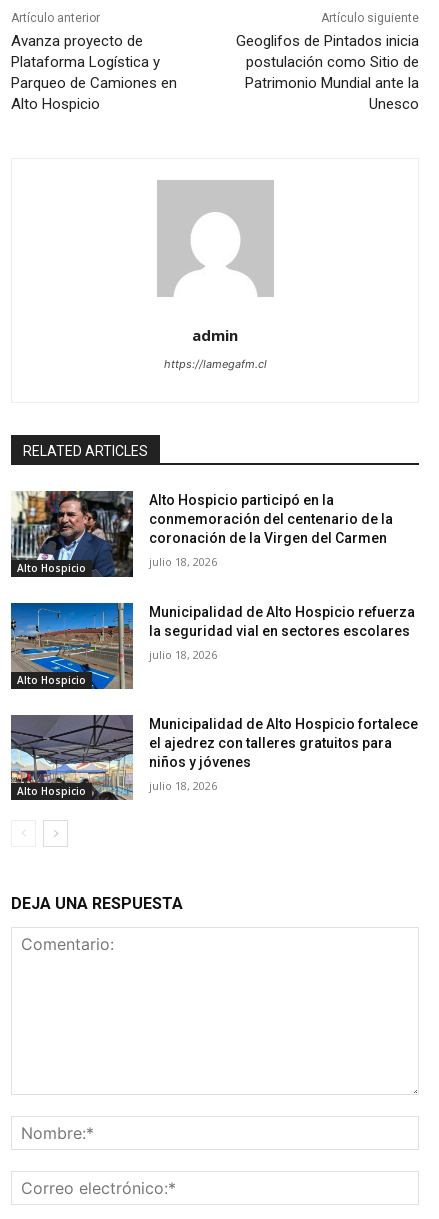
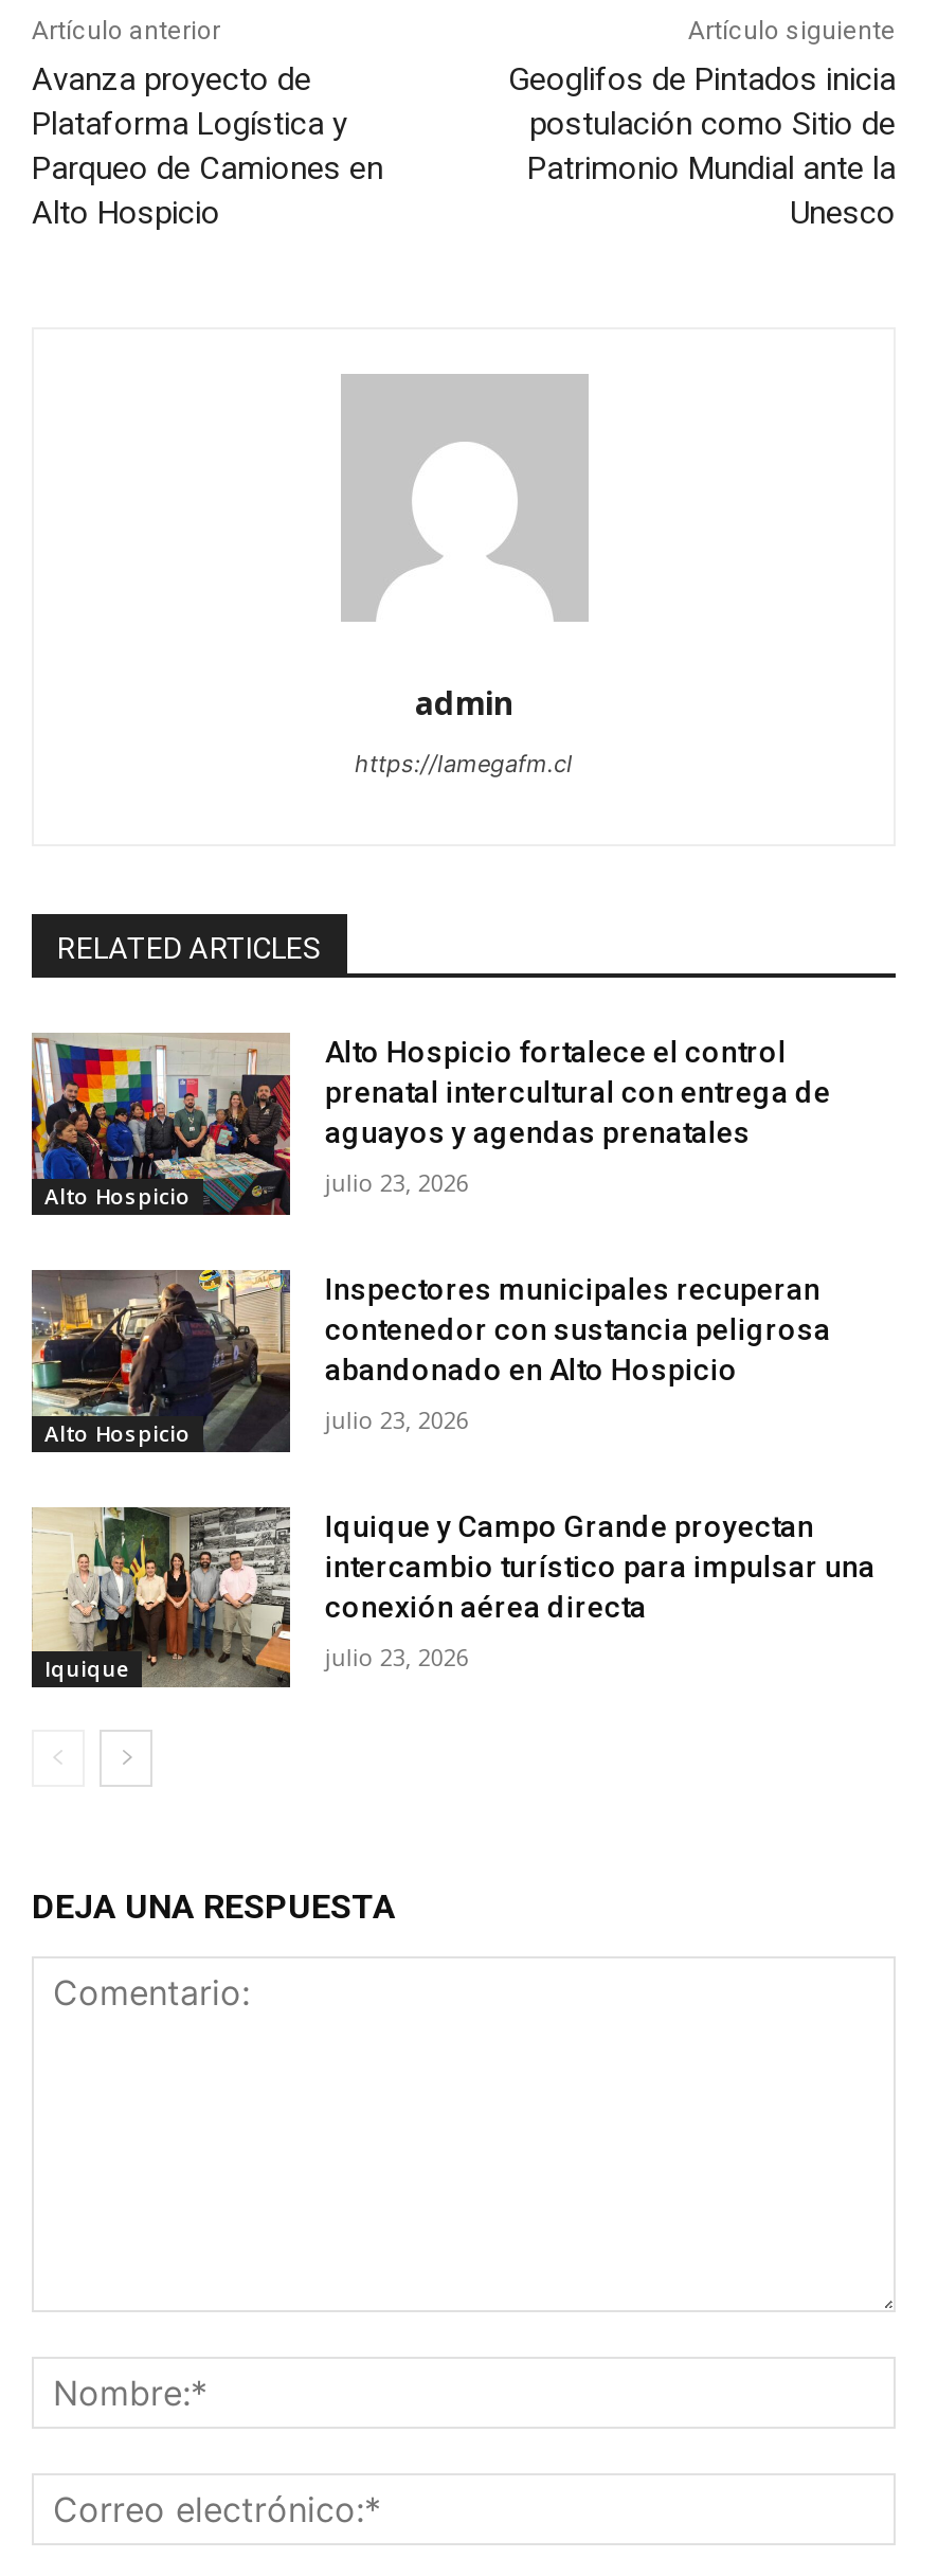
[10,491,393,577] [image] | Alto Hospicio participó en la | conmemoración del centenario de la | coronación de la Virgen del Carmen -> [30,1033,831,1215] [image] | Alto Hospicio fortalece el control | prenatal intercultural con entrega de | aguayos y agendas prenatales
[149,554,217,569] julio 18, 2026 -> [325,1167,469,1198] julio 23, 2026
[10,602,415,690] [image] | Municipalidad de Alto Hospicio refuerza | la seguridad vial en sectores escolares -> [30,1268,831,1454] [image] | Inspectores municipales recuperan | contenedor con sustancia peligrosa | abandonado en Alto Hospicio
[149,647,217,662] julio 18, 2026 -> [325,1403,469,1435] julio 23, 2026
[10,715,134,801] [image] | Alto Hospicio -> [32,1507,292,1689] [image] | Iquique
[149,716,418,770] Municipalidad de Alto Hospicio fortalece | el ajedrez con talleres gratuitos para | niños y jóvenes -> [325,1509,875,1623] Iquique y Campo Grande proyectan | intercambio turístico para impulsar una | conexión aérea directa
[149,778,217,793] julio 18, 2026 -> [325,1640,469,1672] julio 23, 2026

